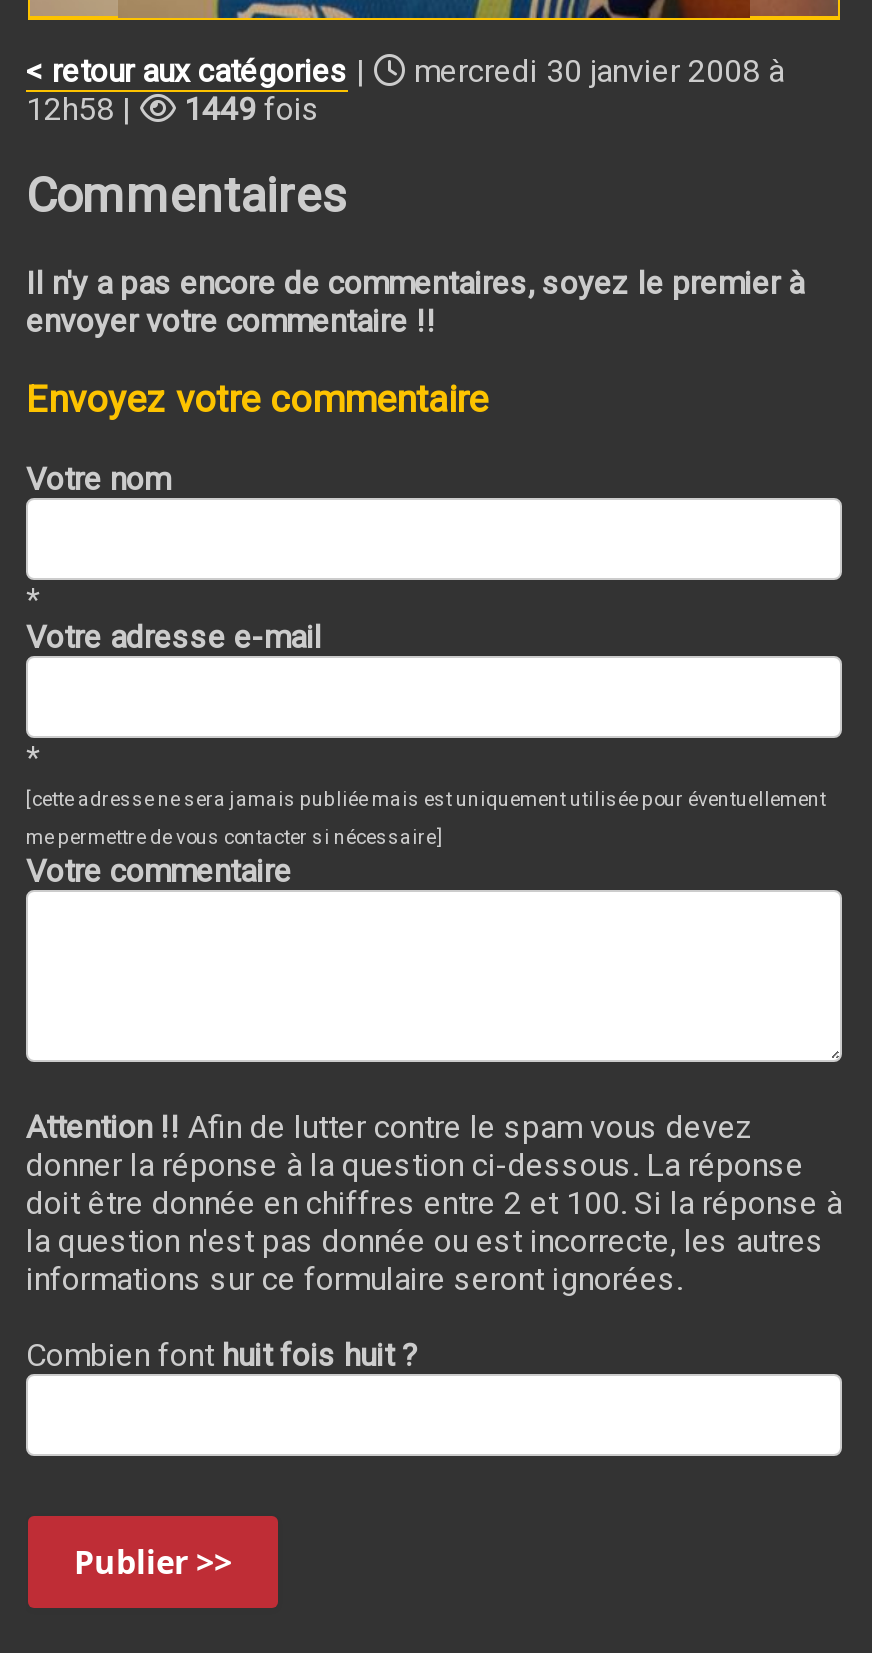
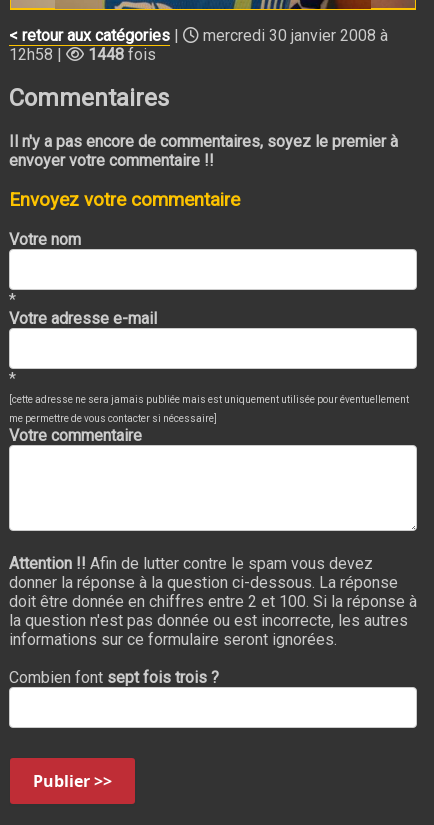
[184,91,320,129] 1449fois -> [88,45,156,64] 1448fois
[26,1335,418,1373] Combien font huit fois huit ? -> [9,668,219,687] Combien font sept fois trois ?

